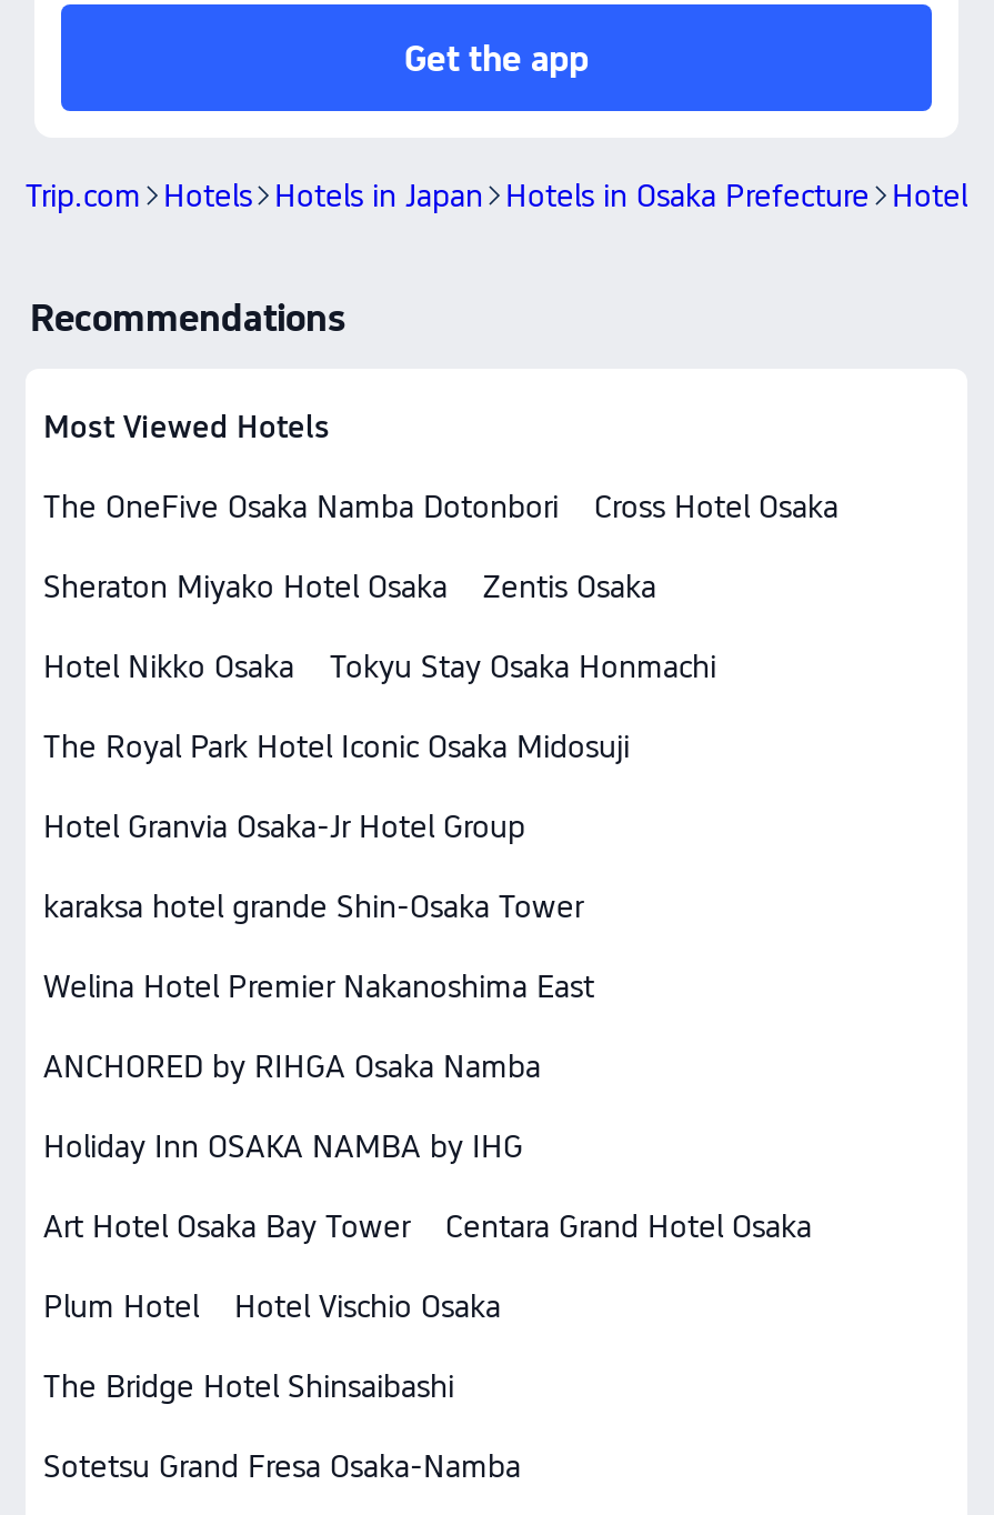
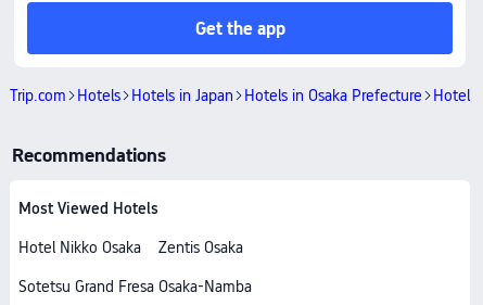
[43,489,839,604] The OneFive Osaka Namba Dotonbori | Cross Hotel Osaka | Sheraton Miyako Hotel Osaka | Zentis Osaka -> none
[43,649,812,1404] Tokyu Stay Osaka Honmachi | The Royal Park Hotel Iconic Osaka Midosuji | Hotel Granvia Osaka-Jr Hotel Group | karaksa hotel grande Shin-Osaka Tower | Welina Hotel Premier Nakanoshima East | ANCHORED by RIHGA Osaka Namba | Holiday Inn OSAKA NAMBA by IHG | Art Hotel Osaka Bay Tower | Centara Grand Hotel Osaka | Plum Hotel | Hotel Vischio Osaka | The Bridge Hotel Shinsaibashi -> [158,239,243,256] Zentis Osaka

